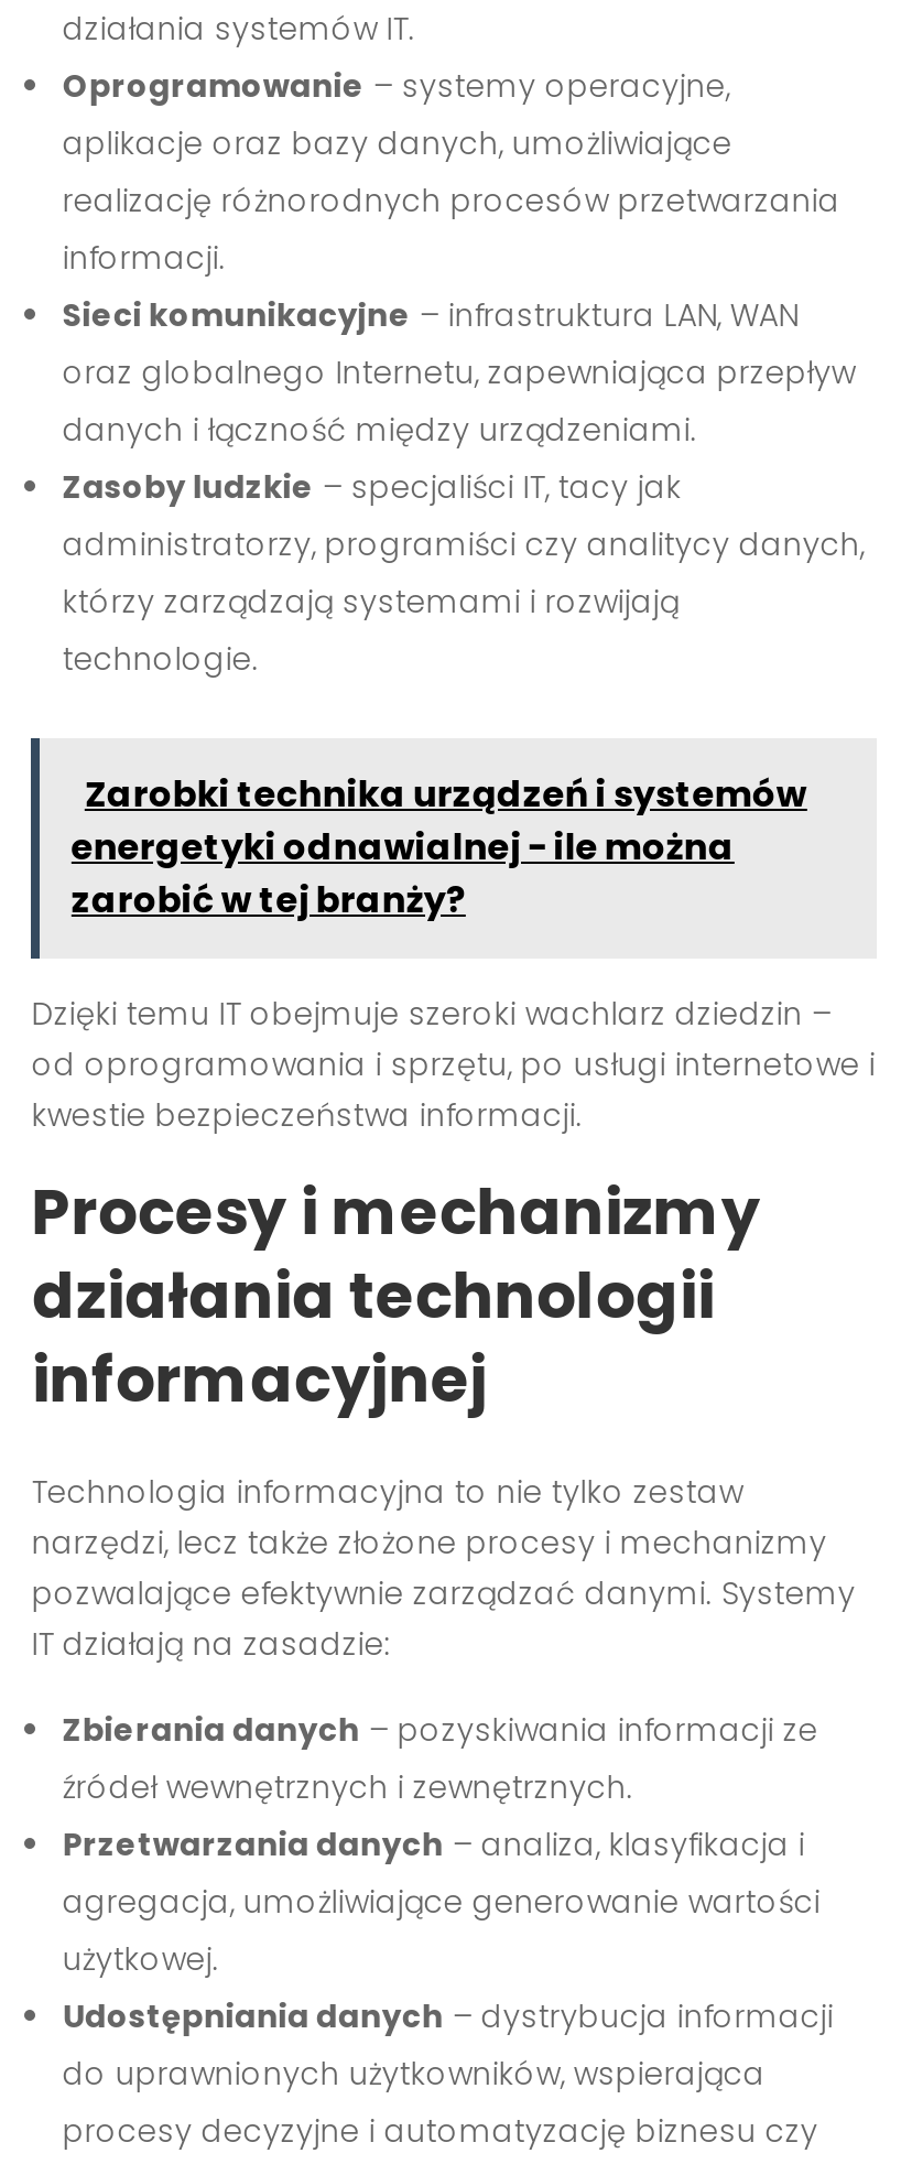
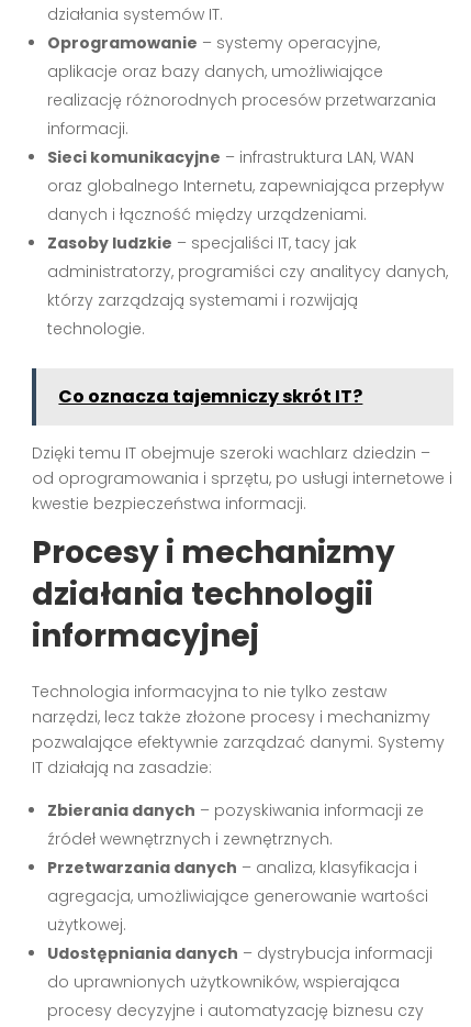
[71,770,807,926] Zarobki technika urządzeń i systemów | energetyki odnawialnej - ile można | zarobić w tej branży? -> [59,384,363,409] Co oznacza tajemniczy skrót IT?

